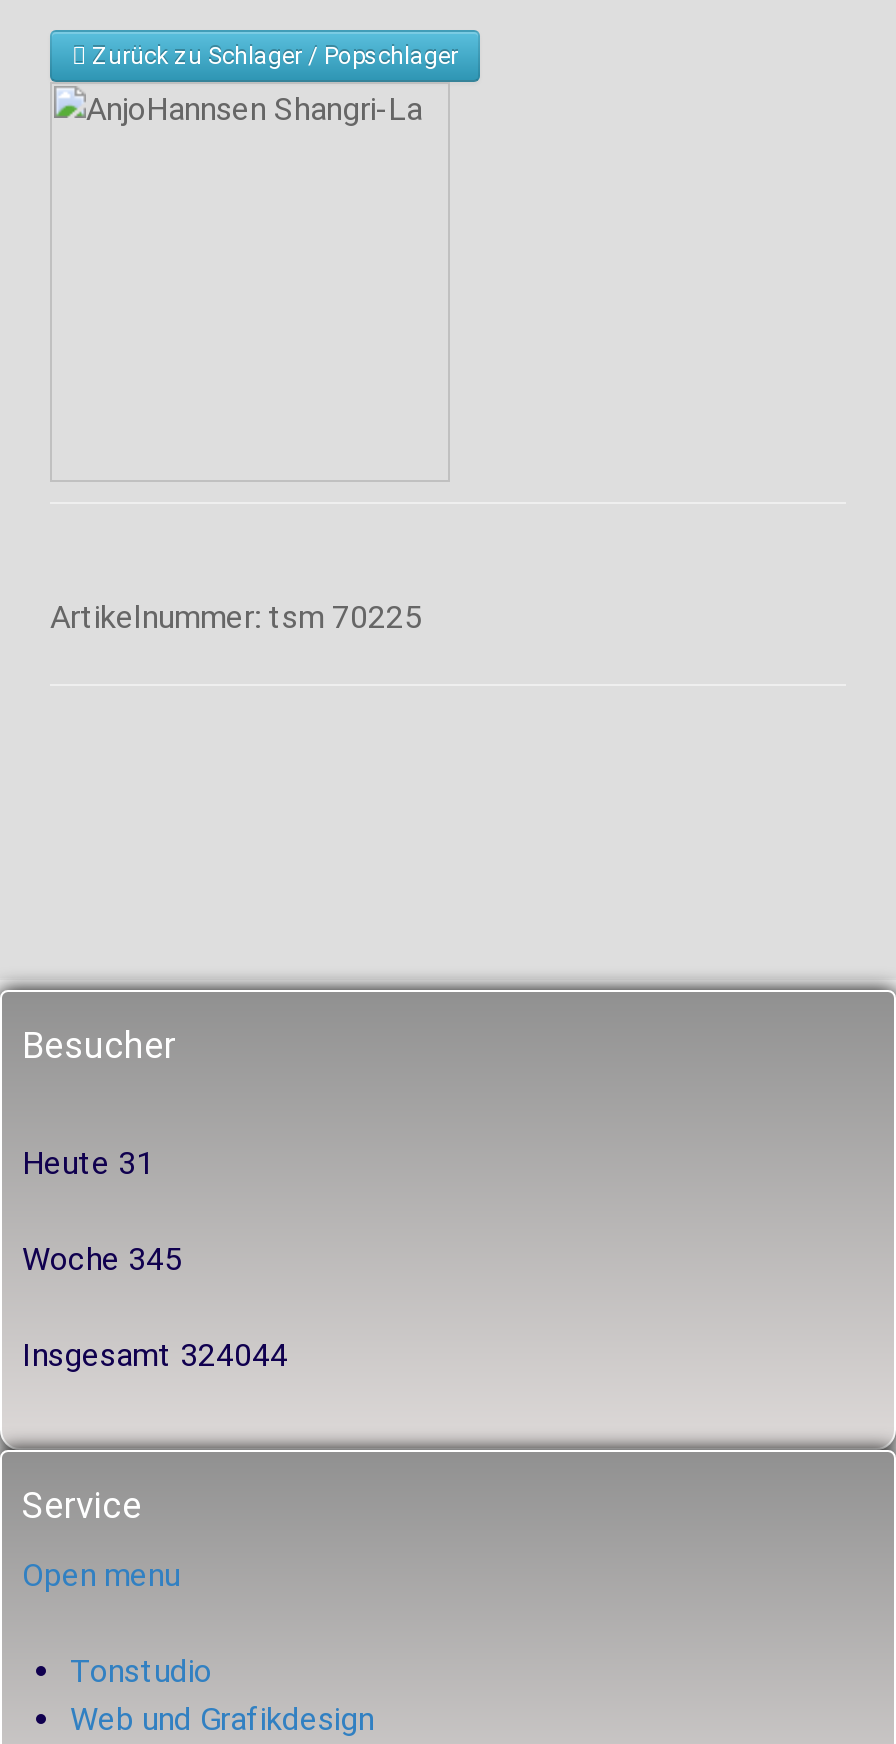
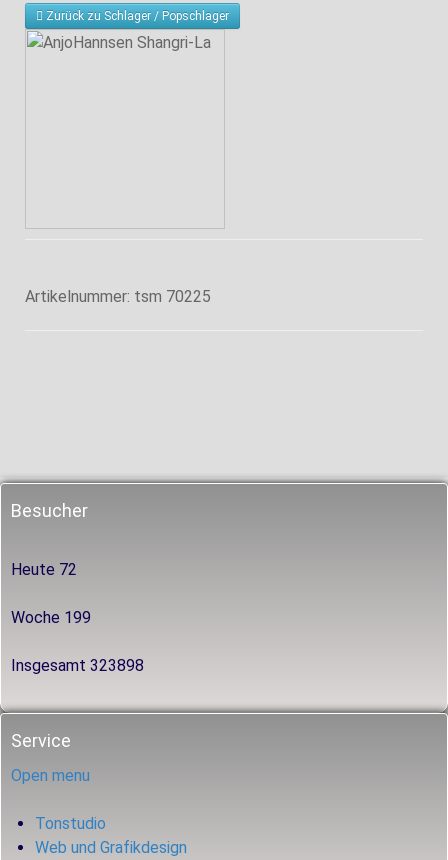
[22,1144,154,1182] Heute 31 -> [11,560,77,579] Heute 72
[22,1240,182,1278] Woche 345 -> [11,608,91,627] Woche 199
[22,1336,288,1374] Insgesamt 324044 -> [11,656,144,675] Insgesamt 323898

